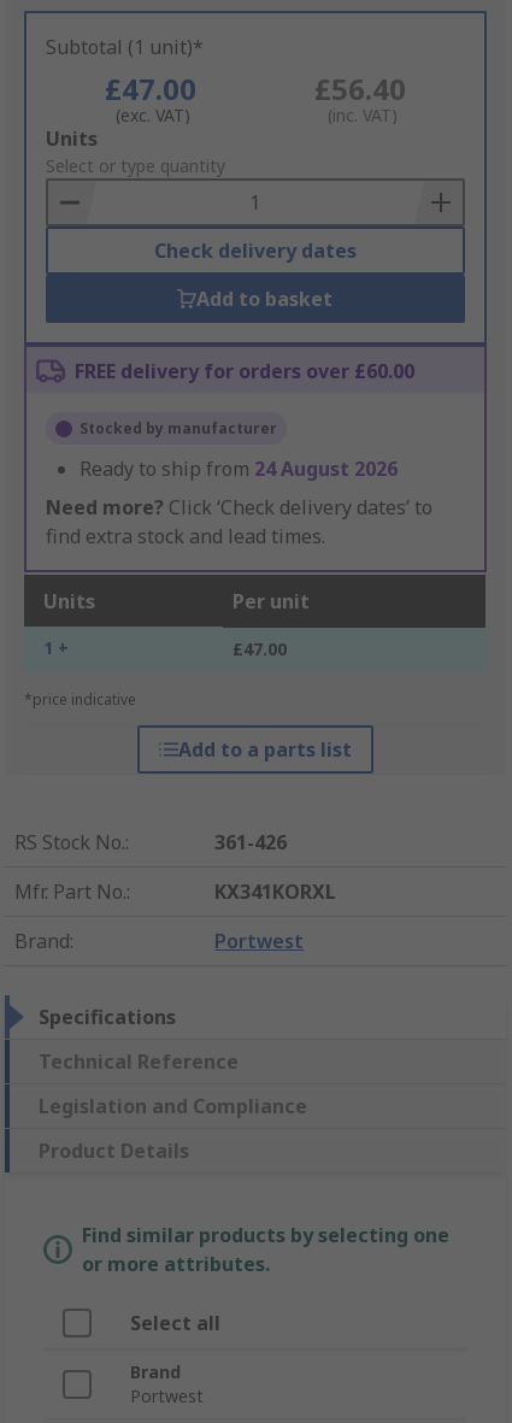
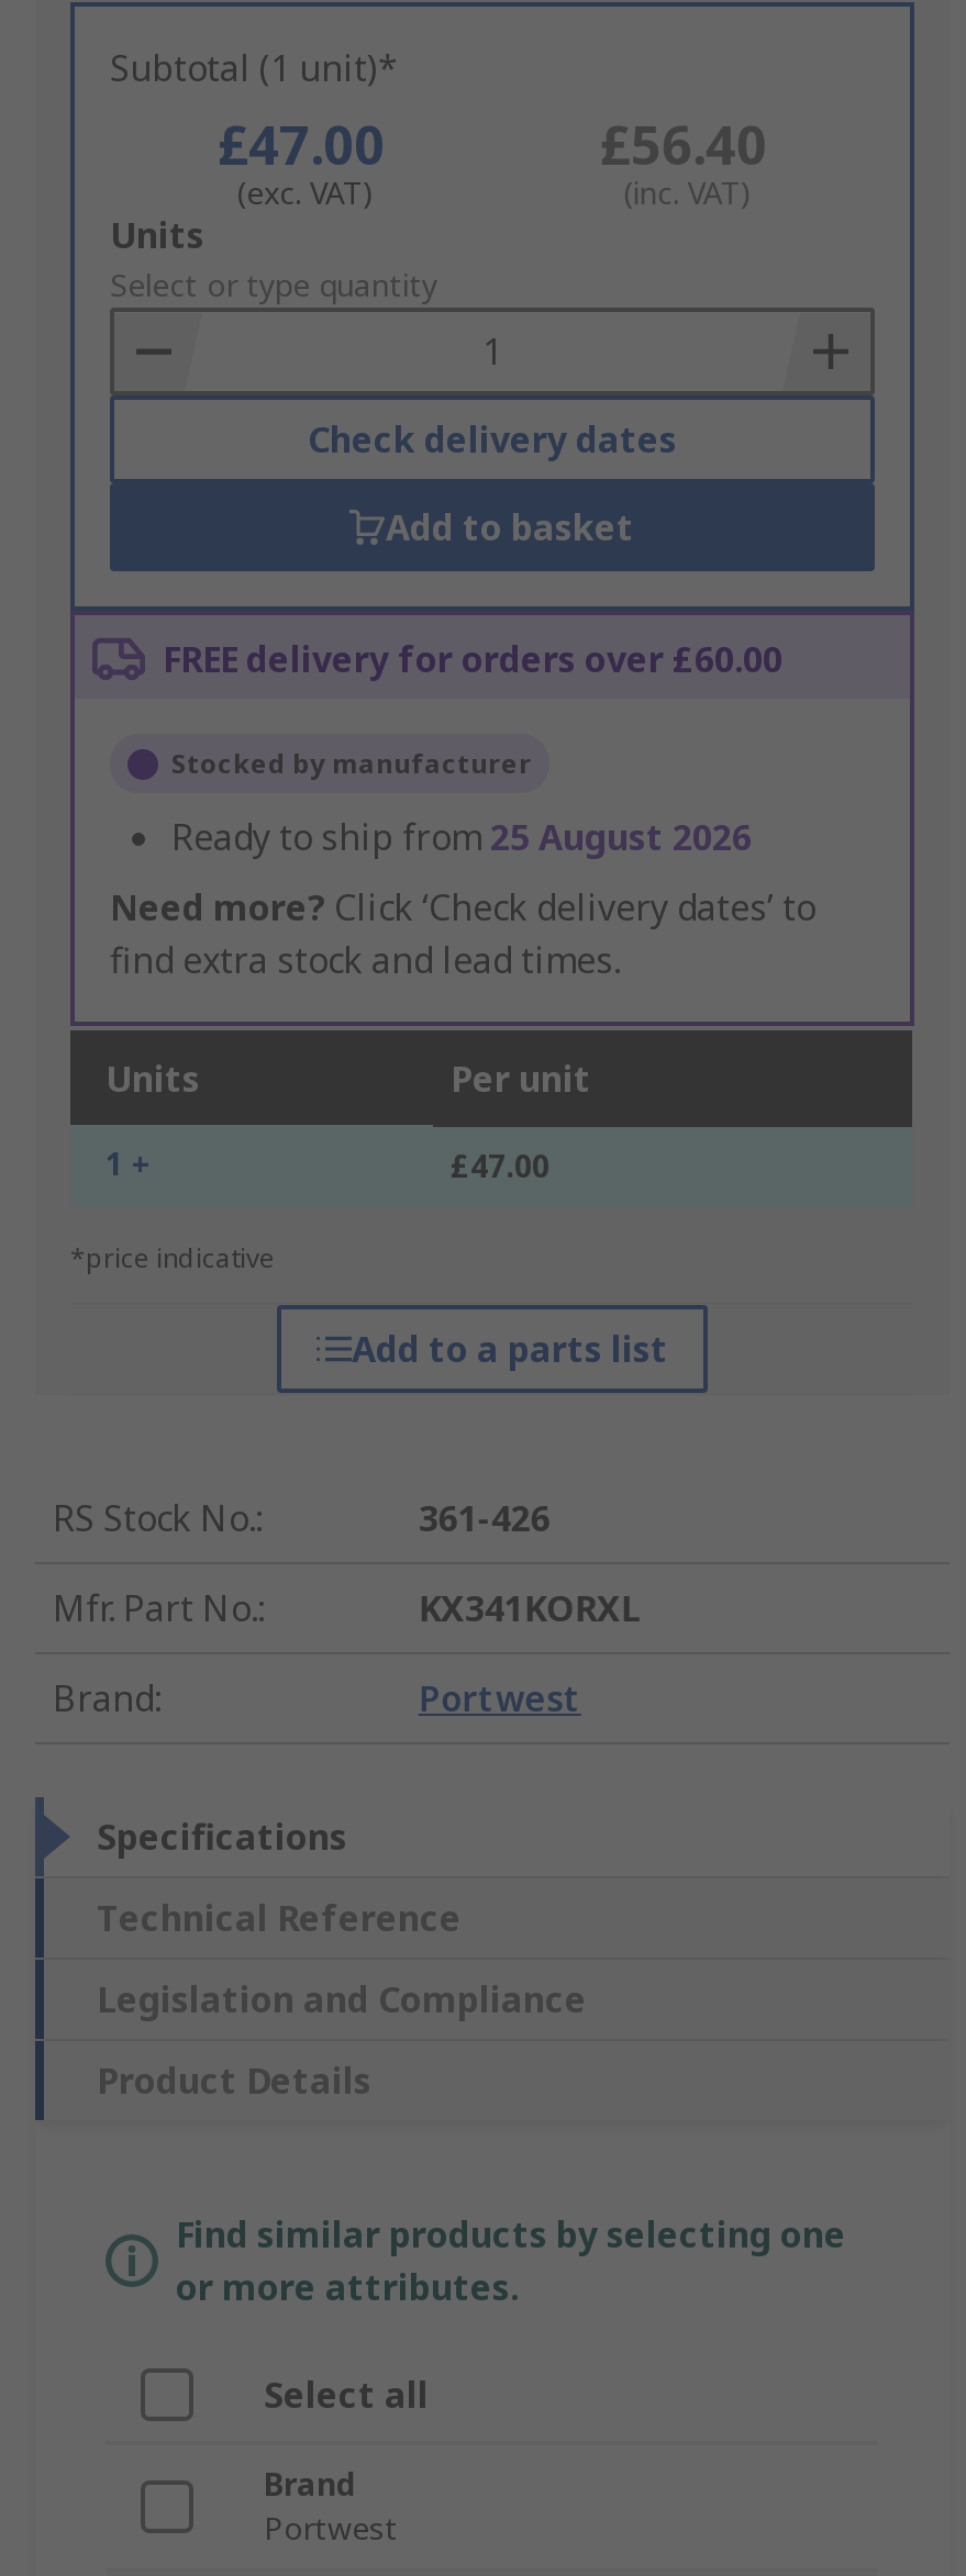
[80,456,398,483] Ready to ship from 24 August 2026 -> [171,814,752,862] Ready to ship from 25 August 2026

